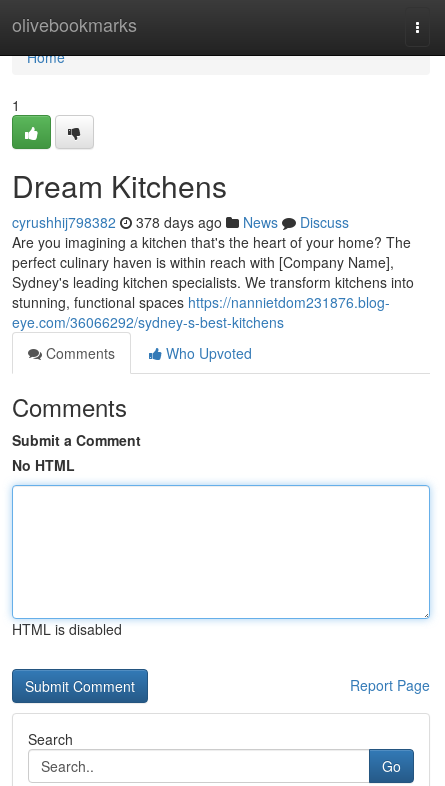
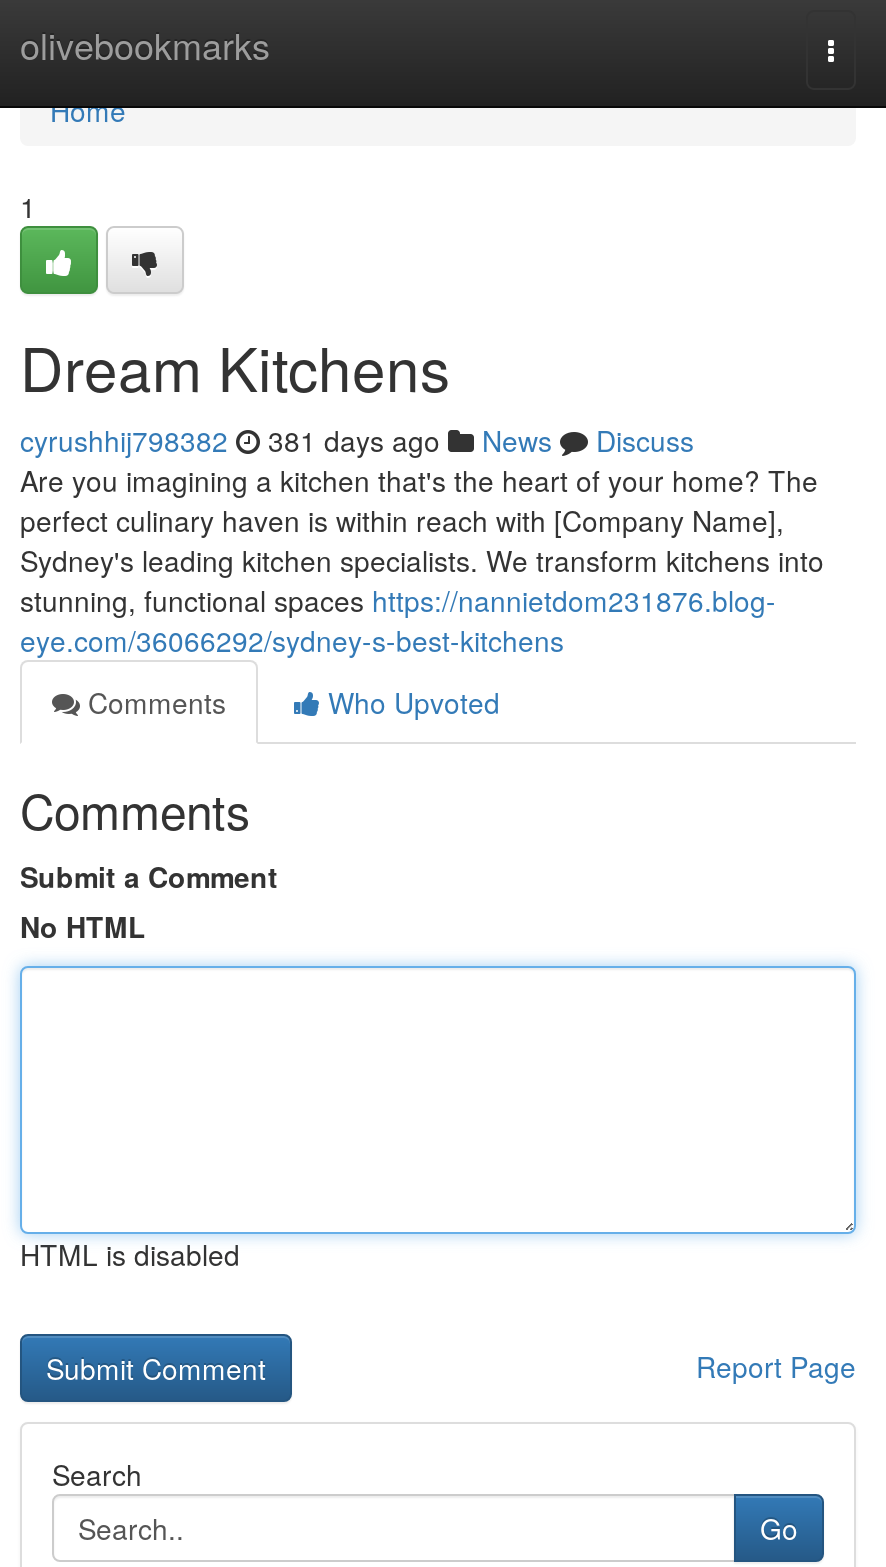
[12,212,349,232] cyrushhij798382 378 days ago News Discuss -> [20,420,694,460] cyrushhij798382 381 days ago News Discuss

